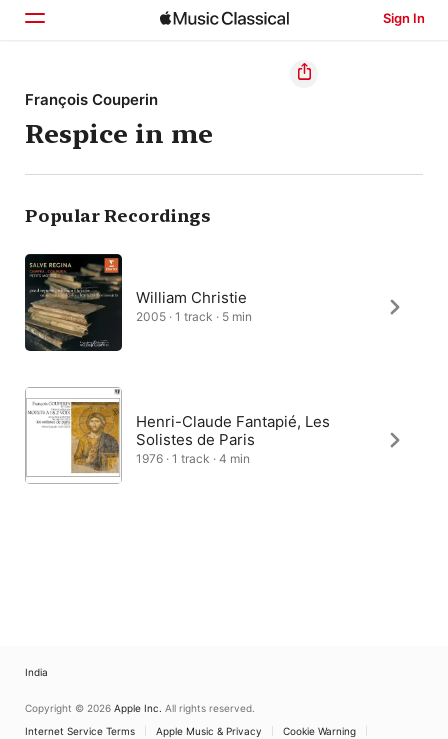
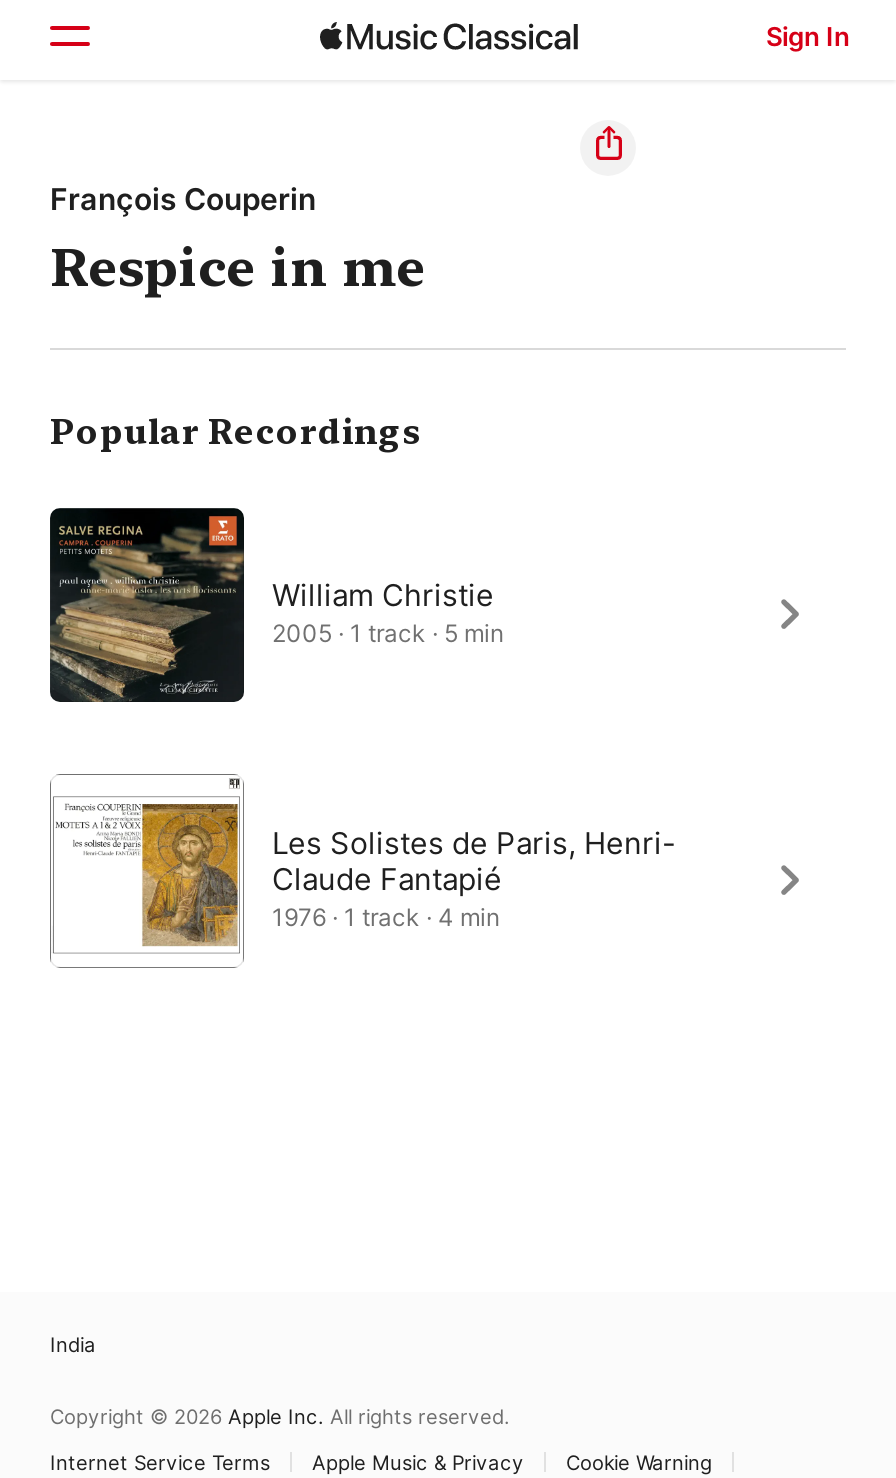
[136,412,330,449] Henri-Claude Fantapié, Les | Solistes de Paris -> [272,824,676,898] Les Solistes de Paris, Henri- | Claude Fantapié

